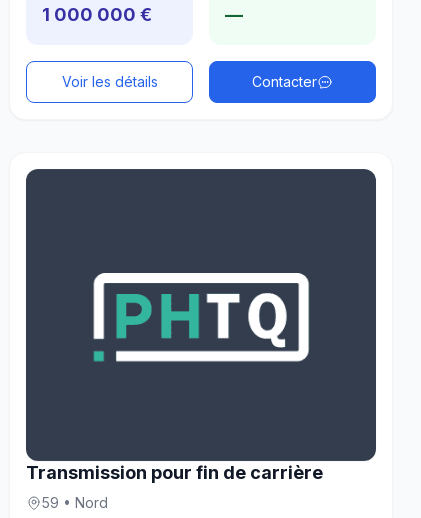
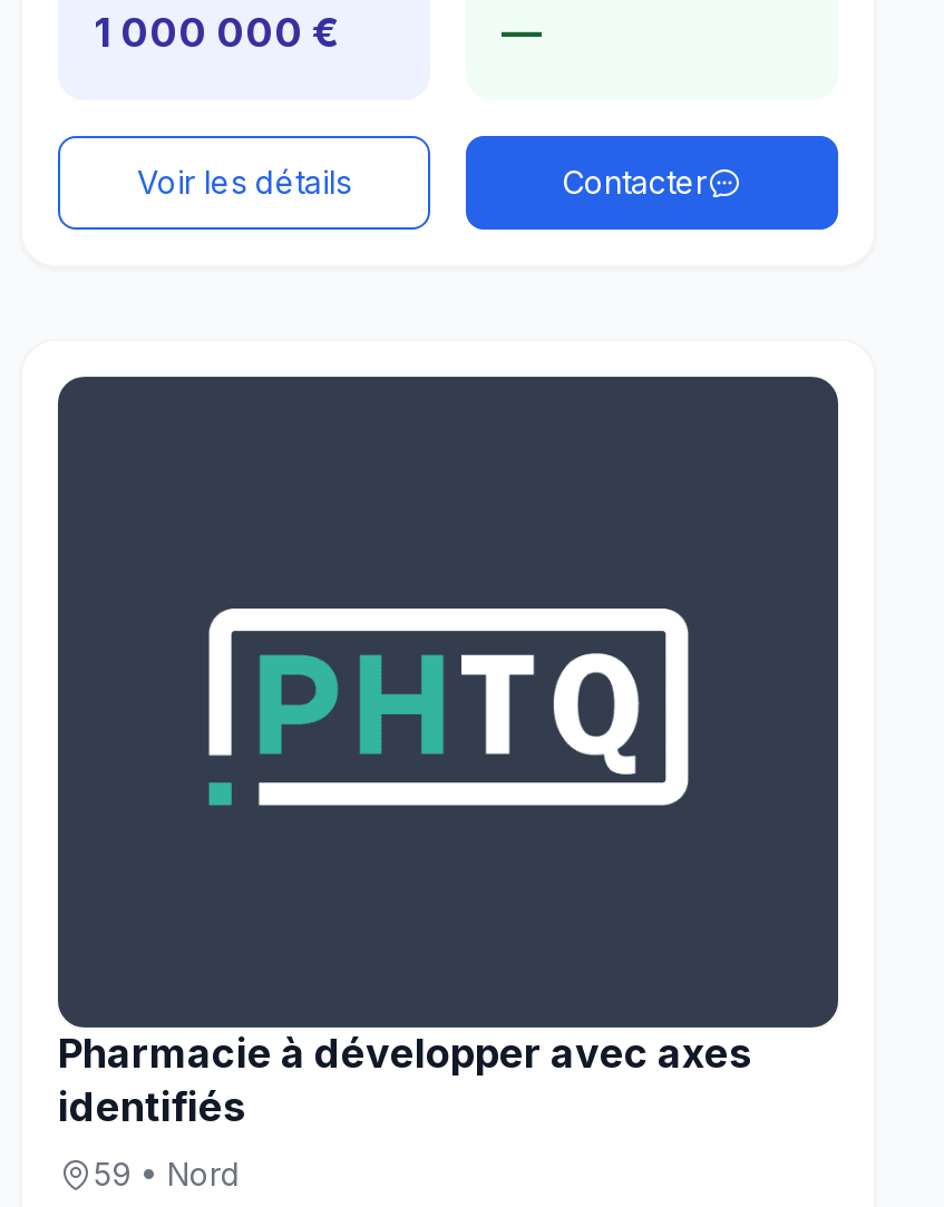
[26,462,323,483] Transmission pour fin de carrière -> [58,1029,751,1129] Pharmacie à développer avec axes | identifiés

